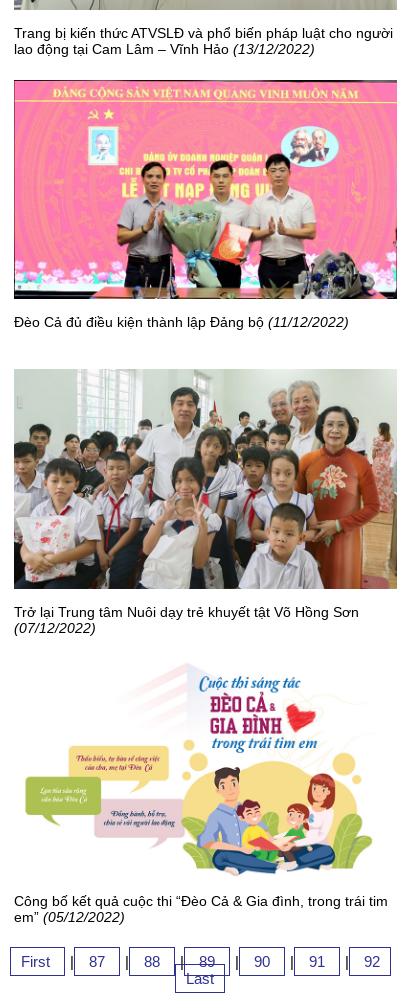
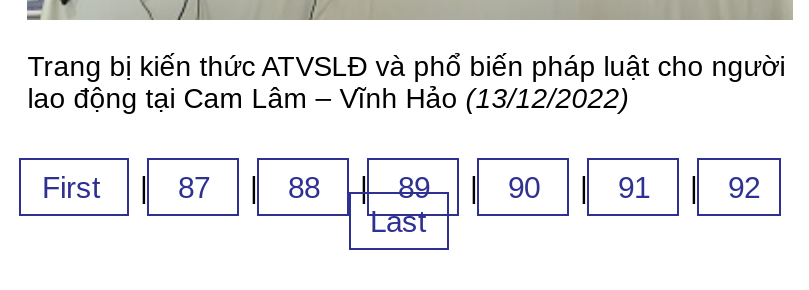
[14,79,398,330] [image] | Đèo Cả đủ điều kiện thành lập Đảng bộ (11/12/2022) -> none
[13,369,397,636] [image] | Trở lại Trung tâm Nuôi dạy trẻ khuyết tật Võ Hồng Sơn | (07/12/2022) -> none
[14,675,388,925] [image] | Công bố kết quả cuộc thi “Đèo Cả & Gia đình, trong trái tim | em” (05/12/2022) -> none

